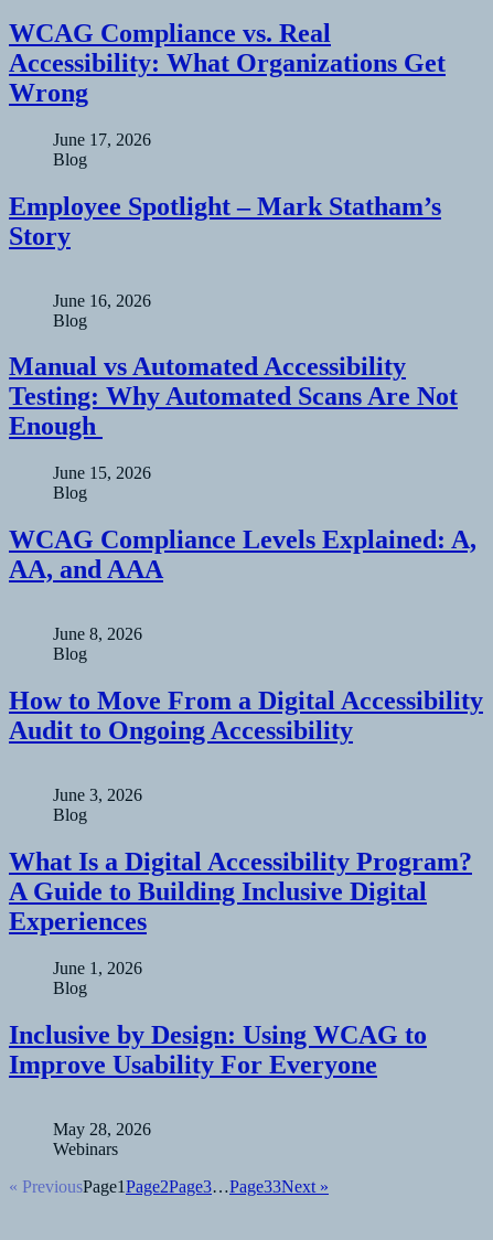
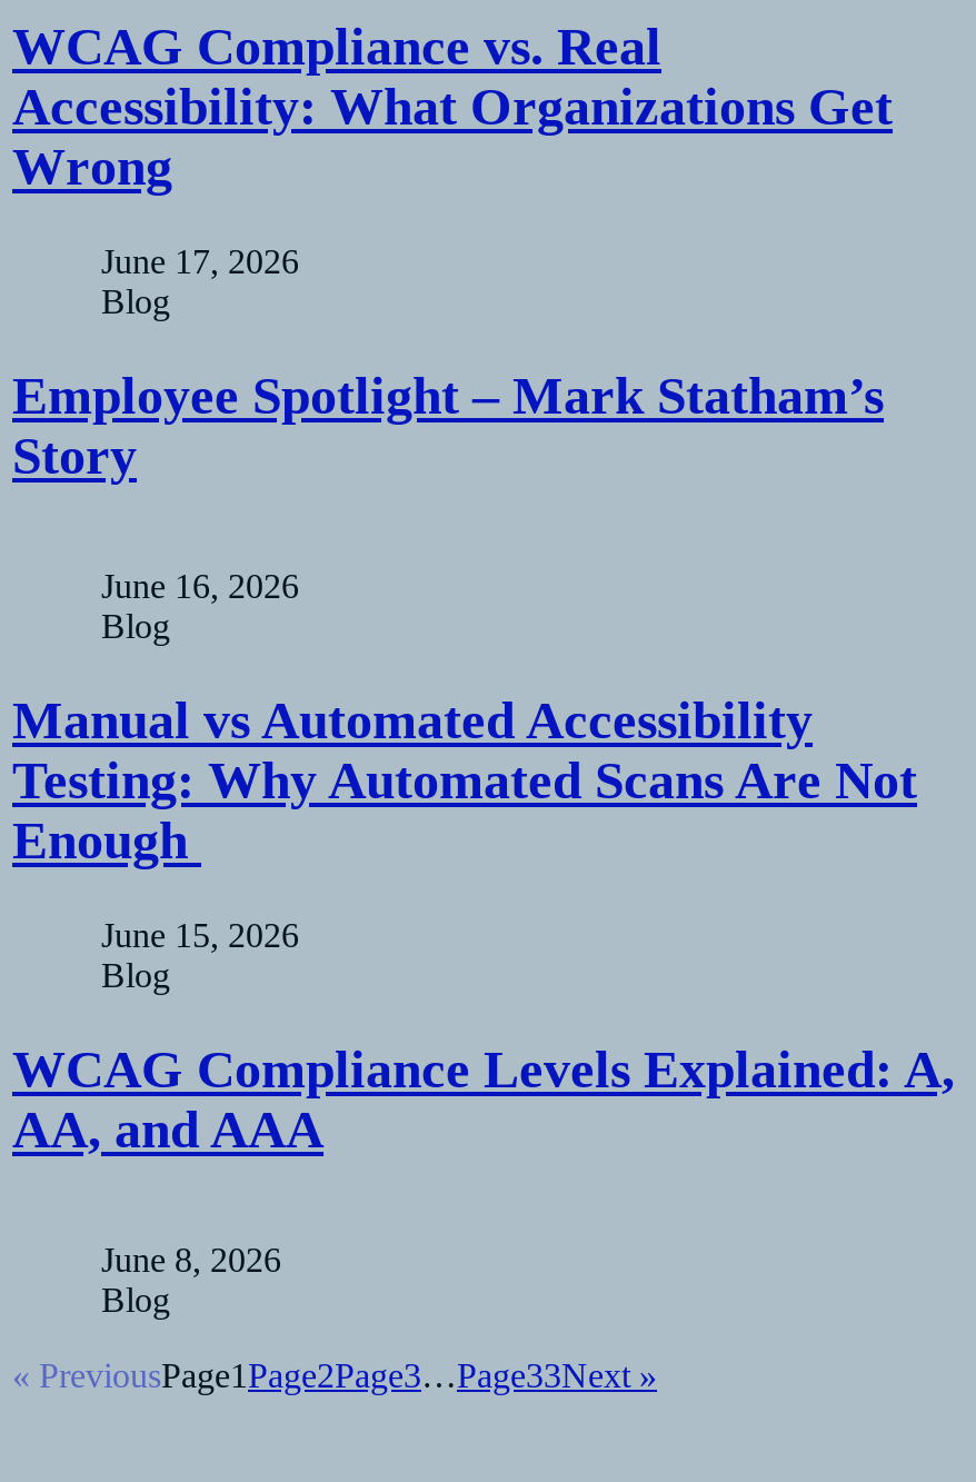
[9,686,483,1158] How to Move From a Digital Accessibility | Audit to Ongoing Accessibility | June 3, 2026 | Blog | What Is a Digital Accessibility Program? | A Guide to Building Inclusive Digital | Experiences | June 1, 2026 | Blog | Inclusive by Design: Using WCAG to | Improve Usability For Everyone | May 28, 2026 | Webinars -> none

